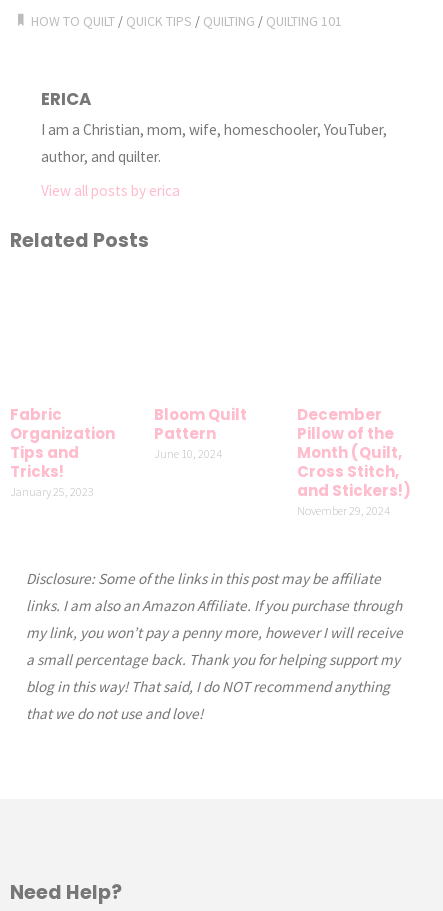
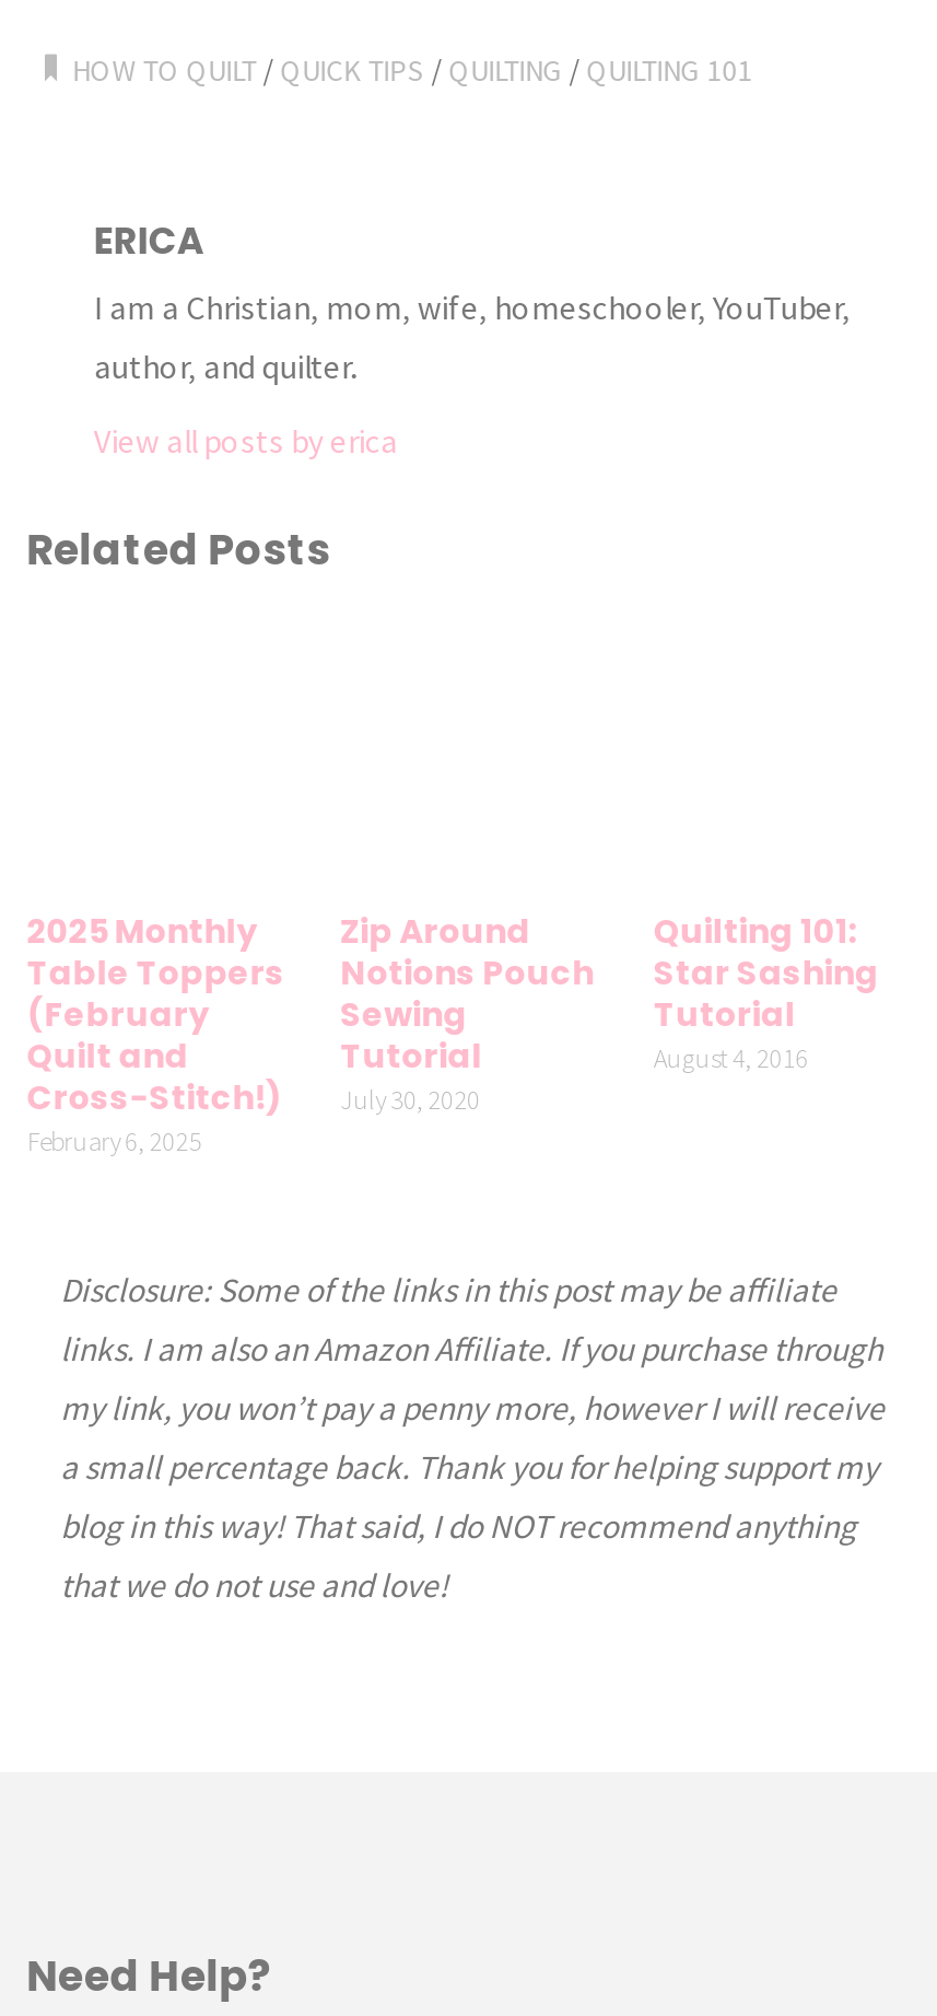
[10,404,115,499] Fabric | Organization | Tips and | Tricks! | January 25, 2023 -> [27,909,285,1158] 2025 Monthly | Table Toppers | (February | Quilt and | Cross-Stitch!) | February 6, 2025
[154,404,247,461] Bloom Quilt | Pattern | June 10, 2024 -> [340,909,594,1117] Zip Around | Notions Pouch | Sewing | Tutorial | July 30, 2020
[297,404,411,518] December | Pillow of the | Month (Quilt, | Cross Stitch, | and Stickers!) | November 29, 2024 -> [654,909,879,1075] Quilting 101: | Star Sashing | Tutorial | August 4, 2016

